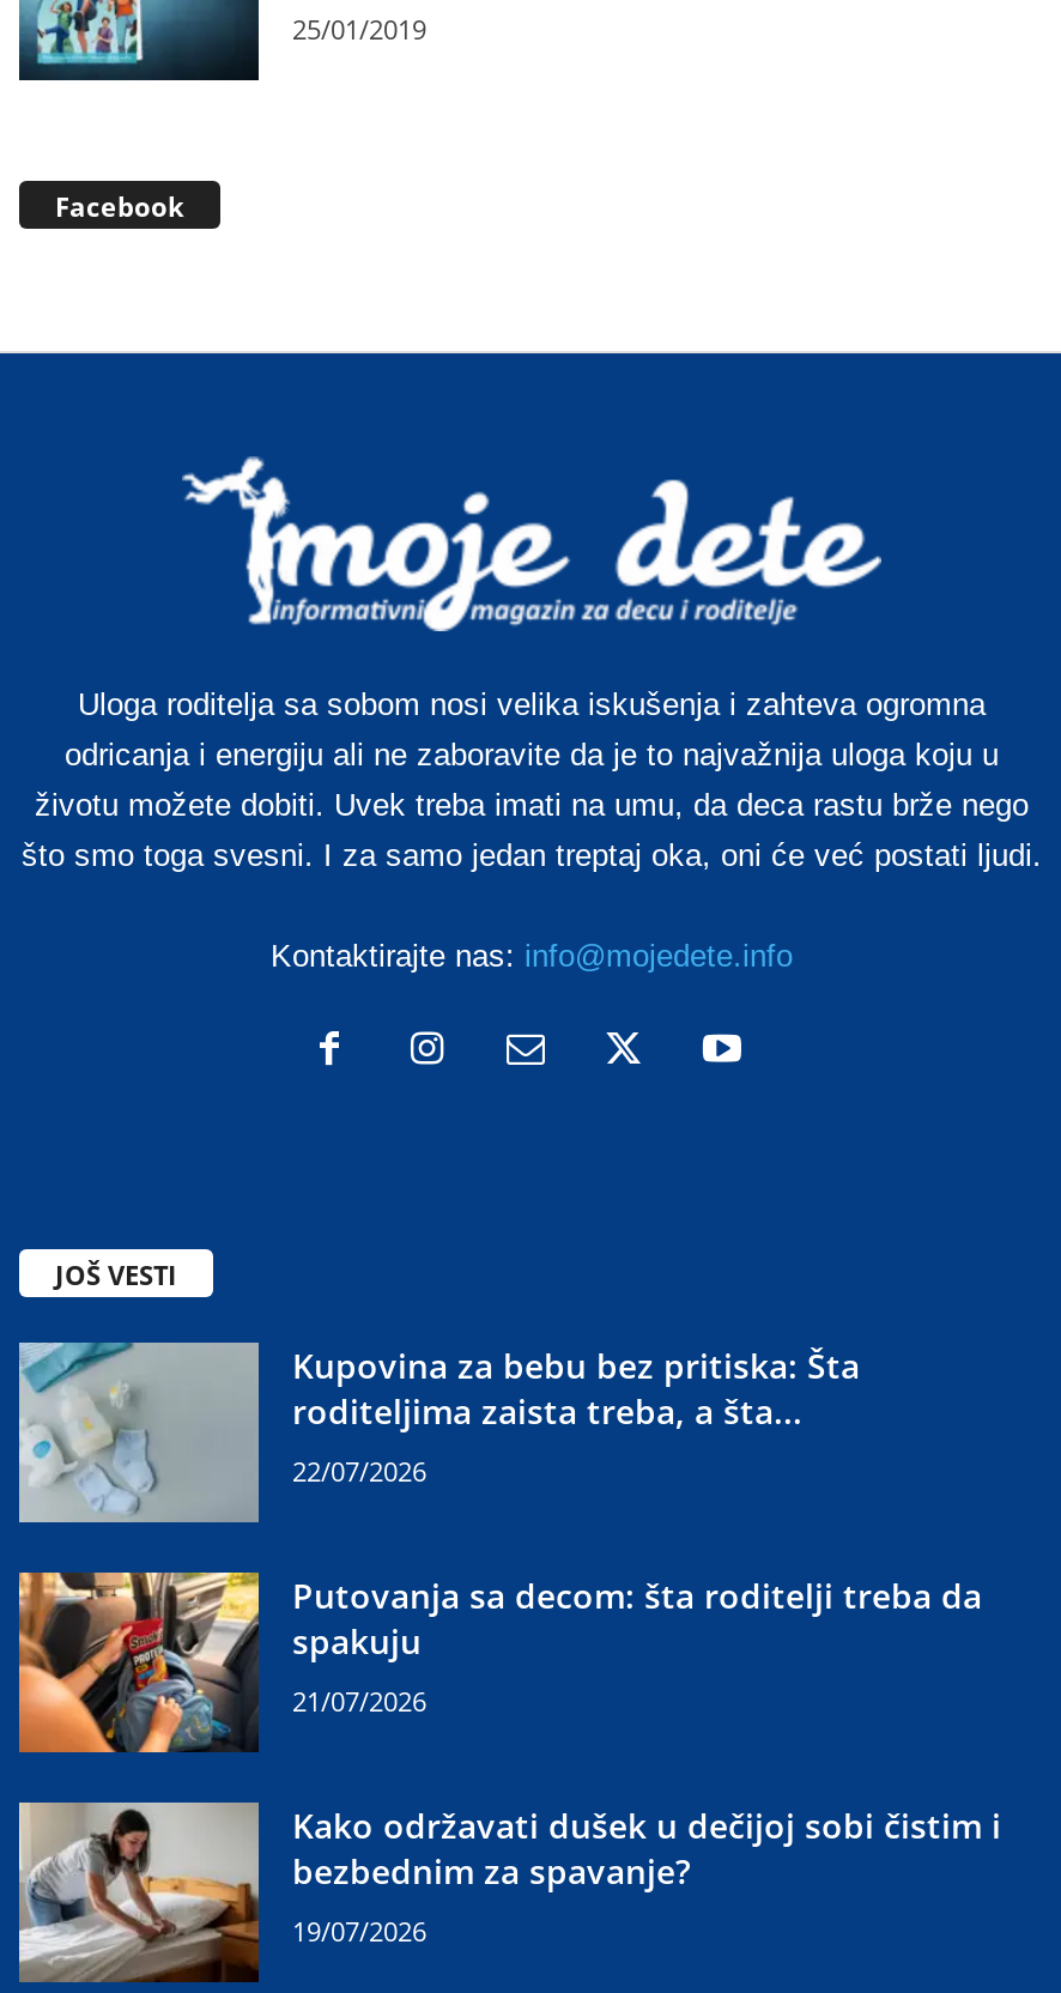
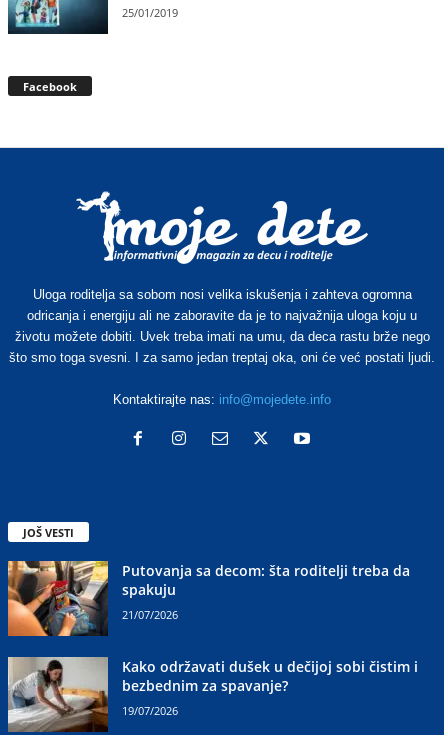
[17,1341,860,1523] [image] | Kupovina za bebu bez pritiska: Šta | roditeljima zaista treba, a šta... | 22/07/2026 -> none

